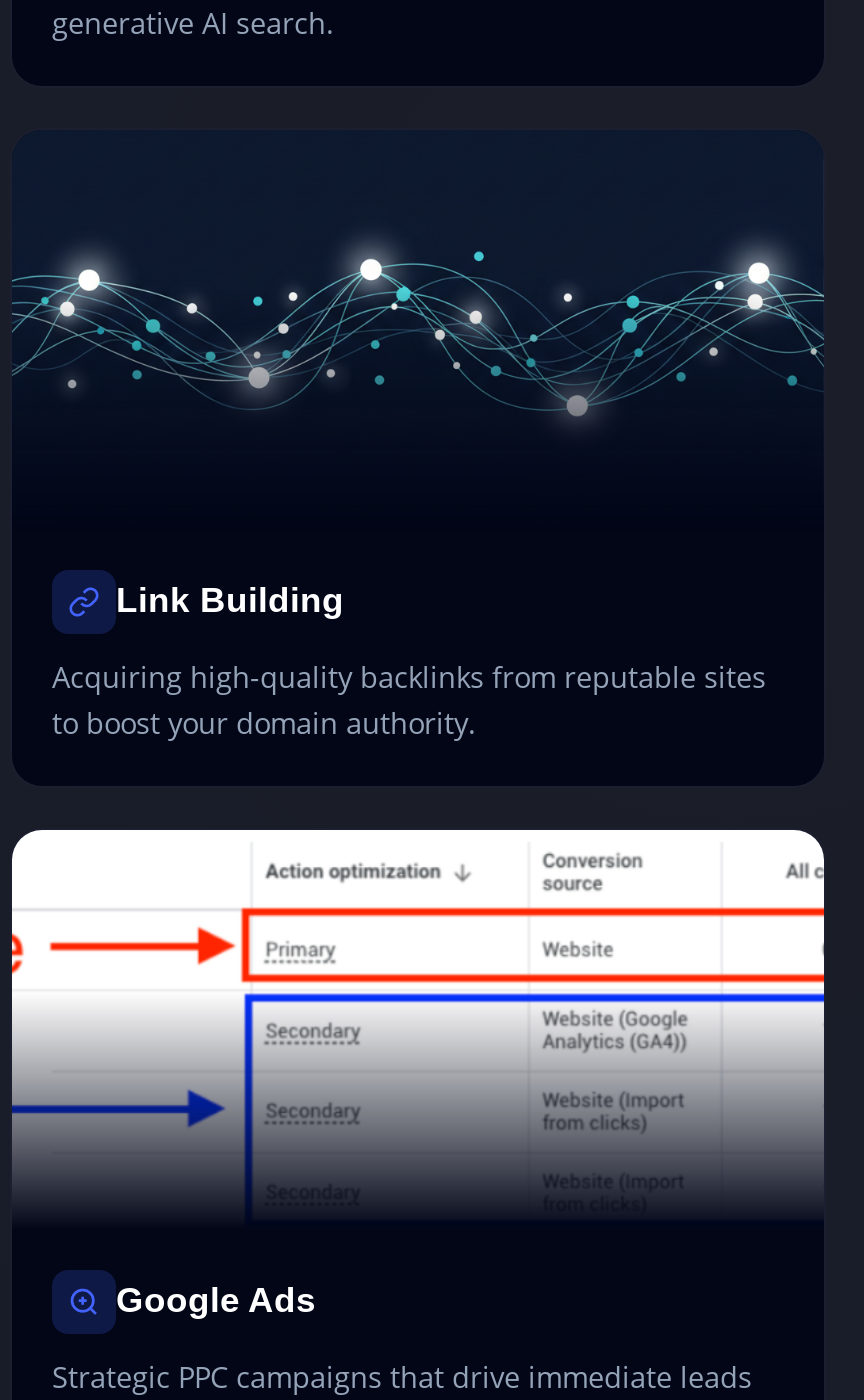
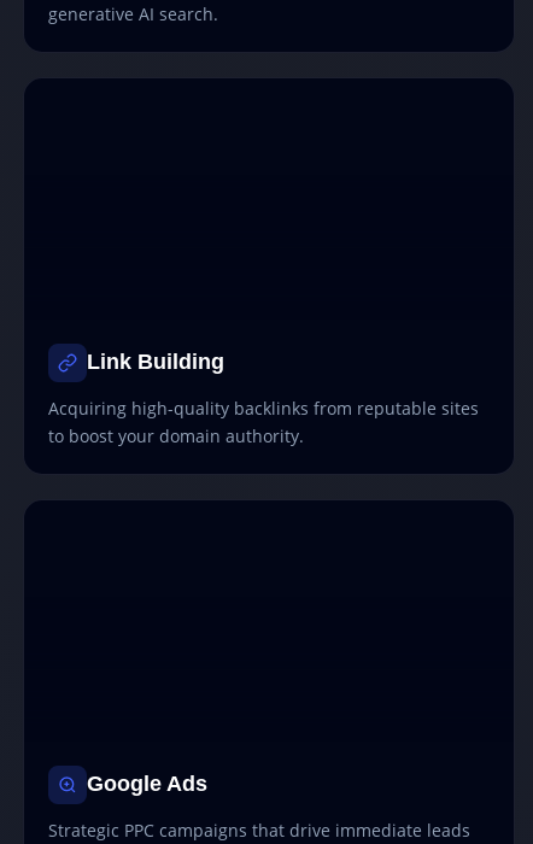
[12,228,824,424] [image] -> none
[10,828,826,1202] [image] -> none

